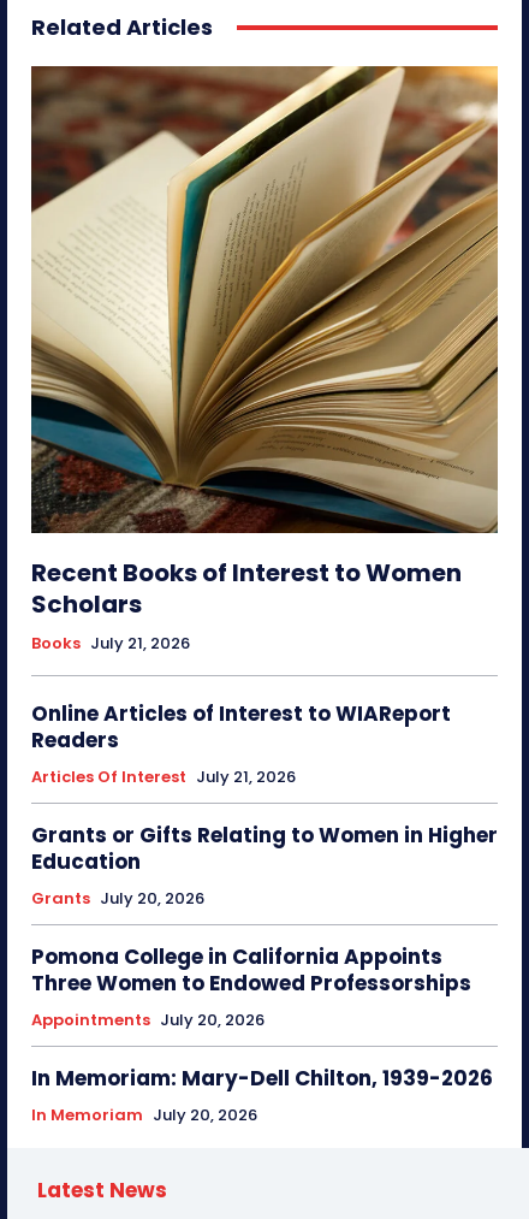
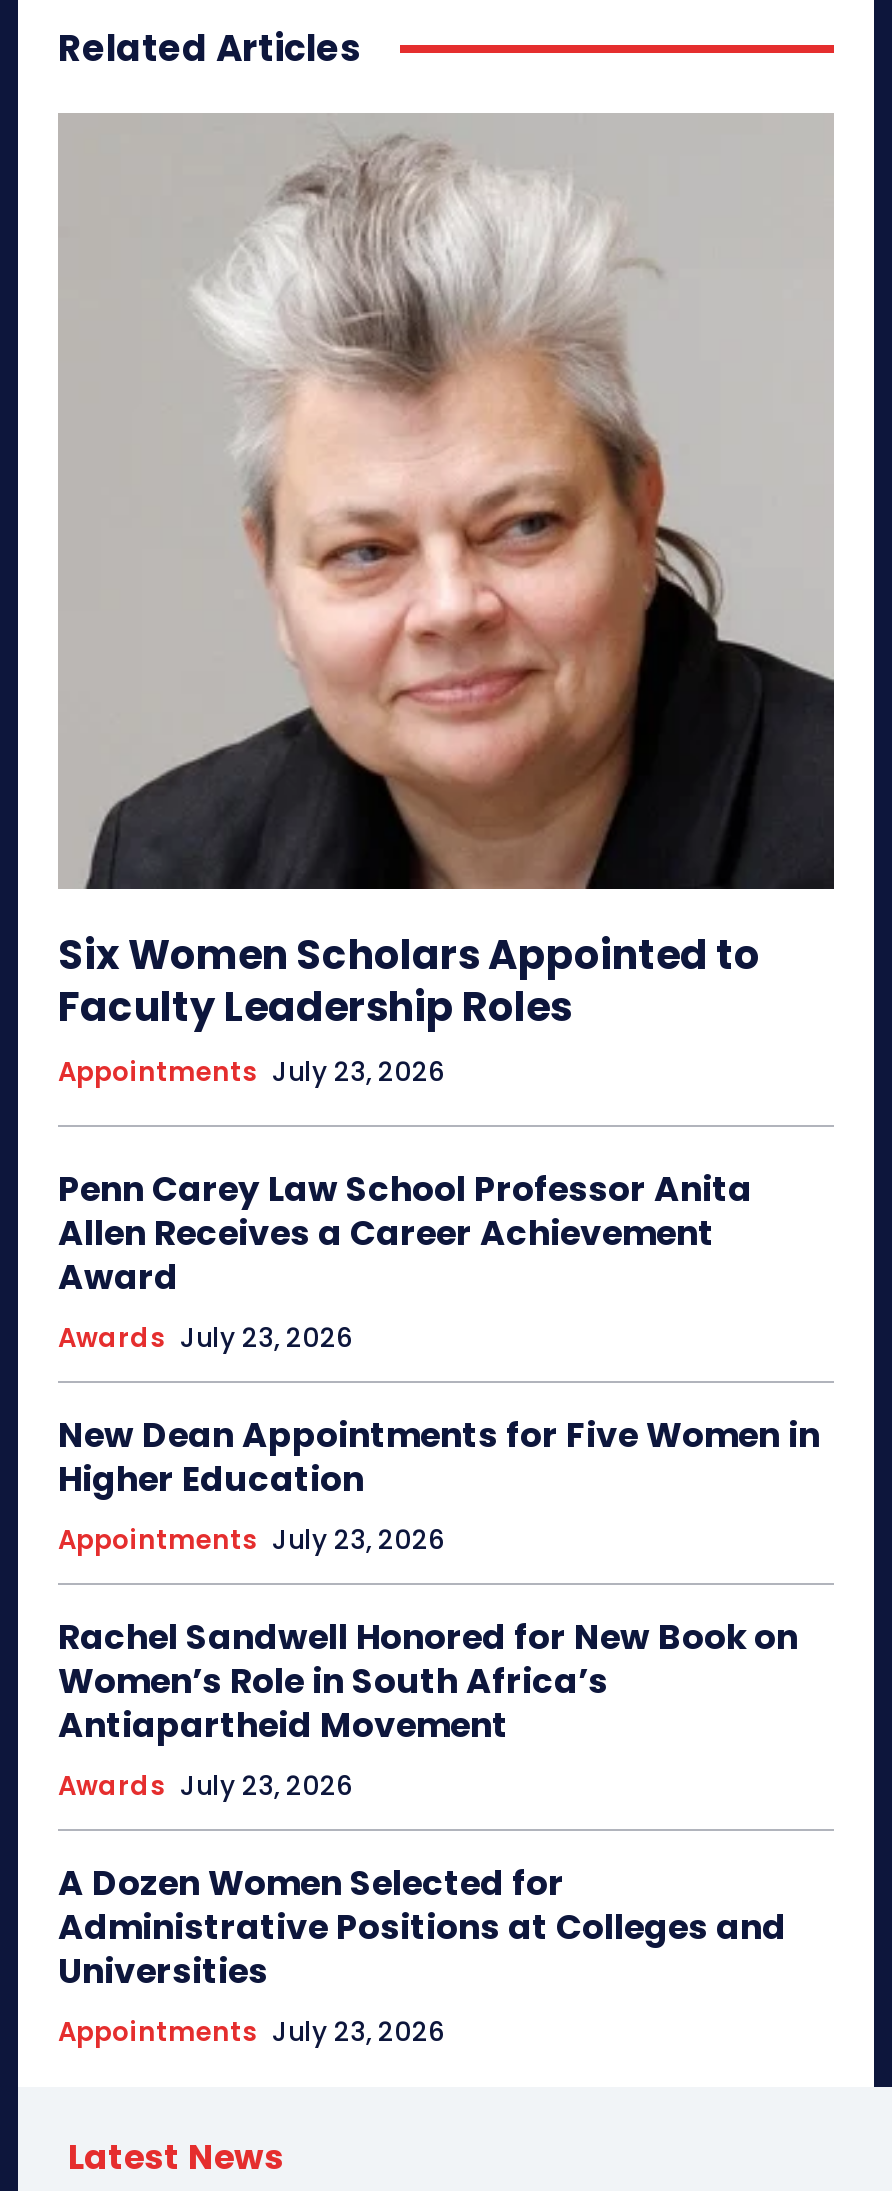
[31,65,499,655] [image] | Recent Books of Interest to Women | Scholars | Books July 21, 2026 -> [58,113,836,1092] [image] | Six Women Scholars Appointed to | Faculty Leadership Roles | Appointments July 23, 2026
[31,700,451,789] Online Articles of Interest to WIAReport | Readers | Articles Of Interest July 21, 2026 -> [58,1166,752,1358] Penn Carey Law School Professor Anita | Allen Receives a Career Achievement | Award | Awards July 23, 2026
[31,821,498,910] Grants or Gifts Relating to Women in Higher | Education | Grants July 20, 2026 -> [58,1412,820,1560] New Dean Appointments for Five Women in | Higher Education | Appointments July 23, 2026
[31,943,471,1032] Pomona College in California Appoints | Three Women to Endowed Professorships | Appointments July 20, 2026 -> [58,1614,798,1806] Rachel Sandwell Honored for New Book on | Women’s Role in South Africa’s | Antiapartheid Movement | Awards July 23, 2026
[31,1064,493,1127] In Memoriam: Mary-Dell Chilton, 1939-2026 | In Memoriam July 20, 2026 -> [58,1860,786,2052] A Dozen Women Selected for | Administrative Positions at Colleges and | Universities | Appointments July 23, 2026

